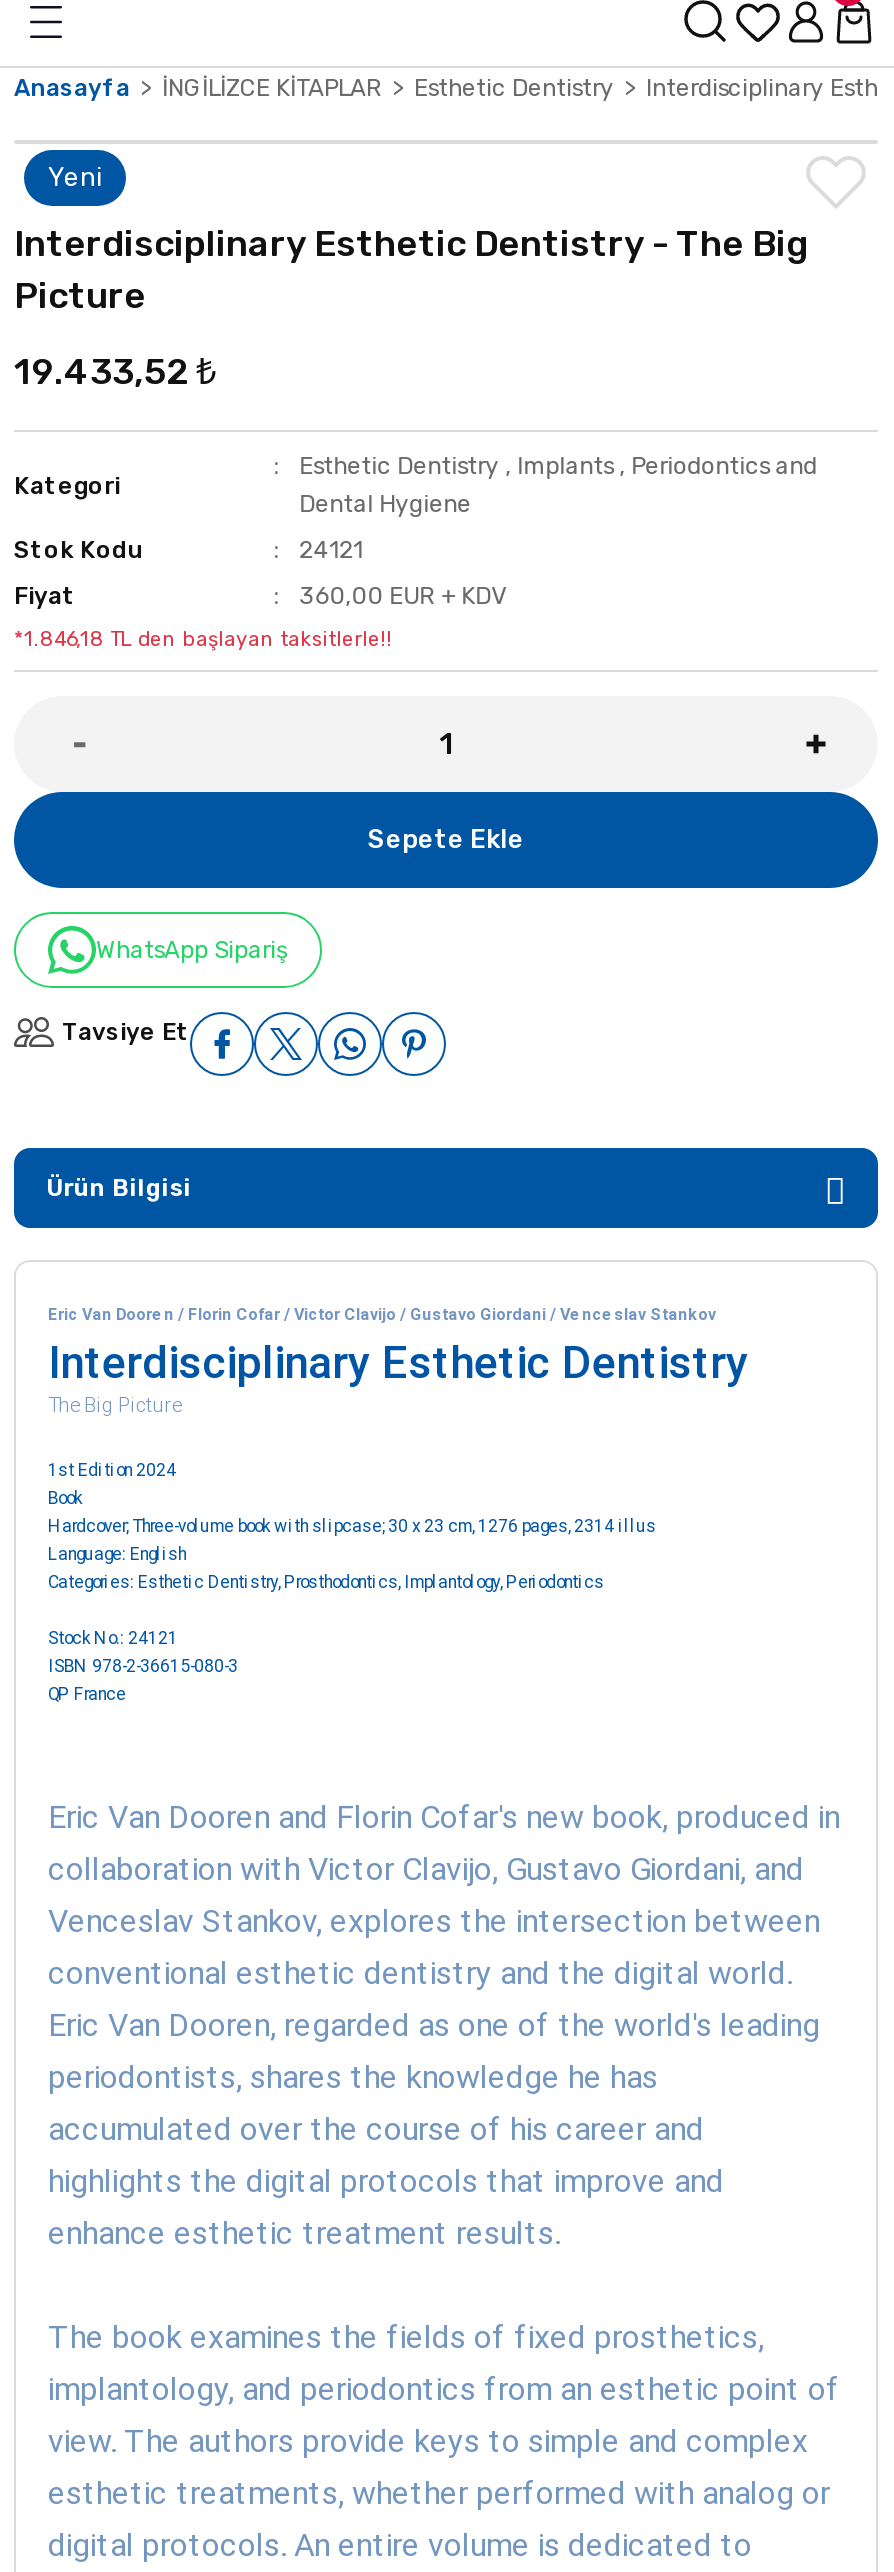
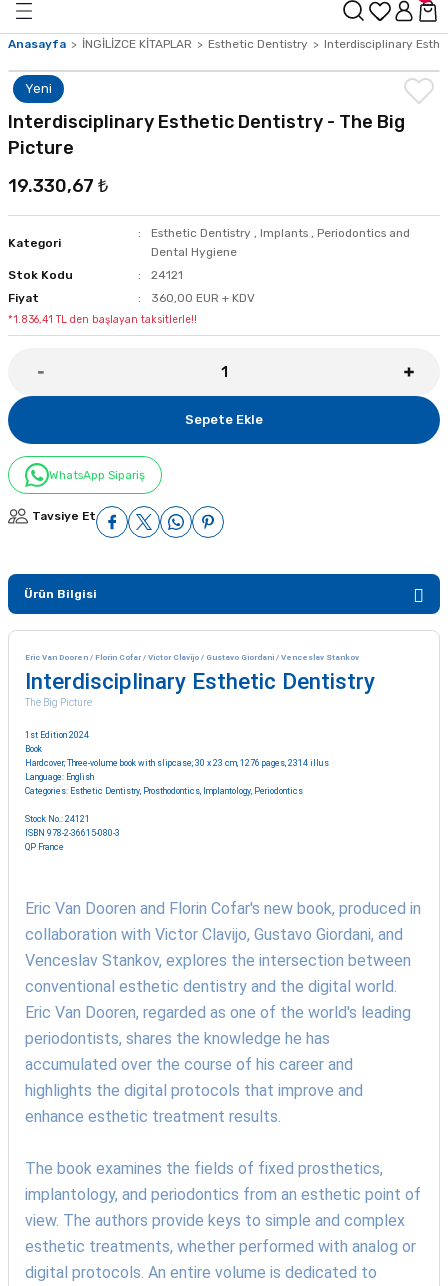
[14,350,216,394] 19.433,52 ₺ -> [8,175,108,197] 19.330,67 ₺
[14,626,392,652] *1.846,18 TL den başlayan taksitlerle!! -> [8,313,197,326] *1.836,41 TL den başlayan taksitlerle!!

